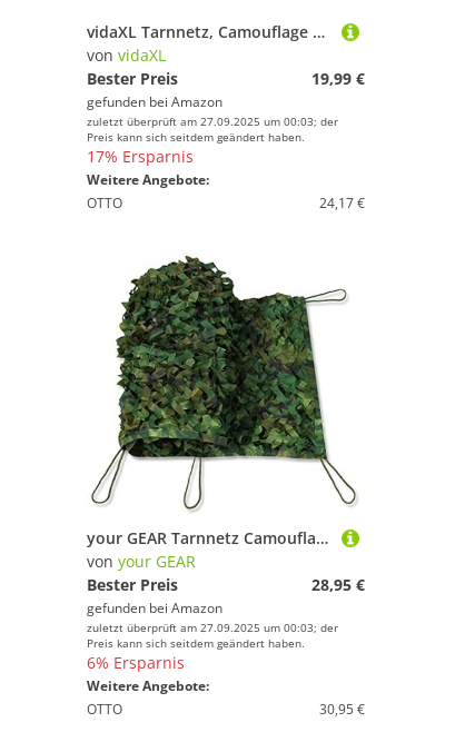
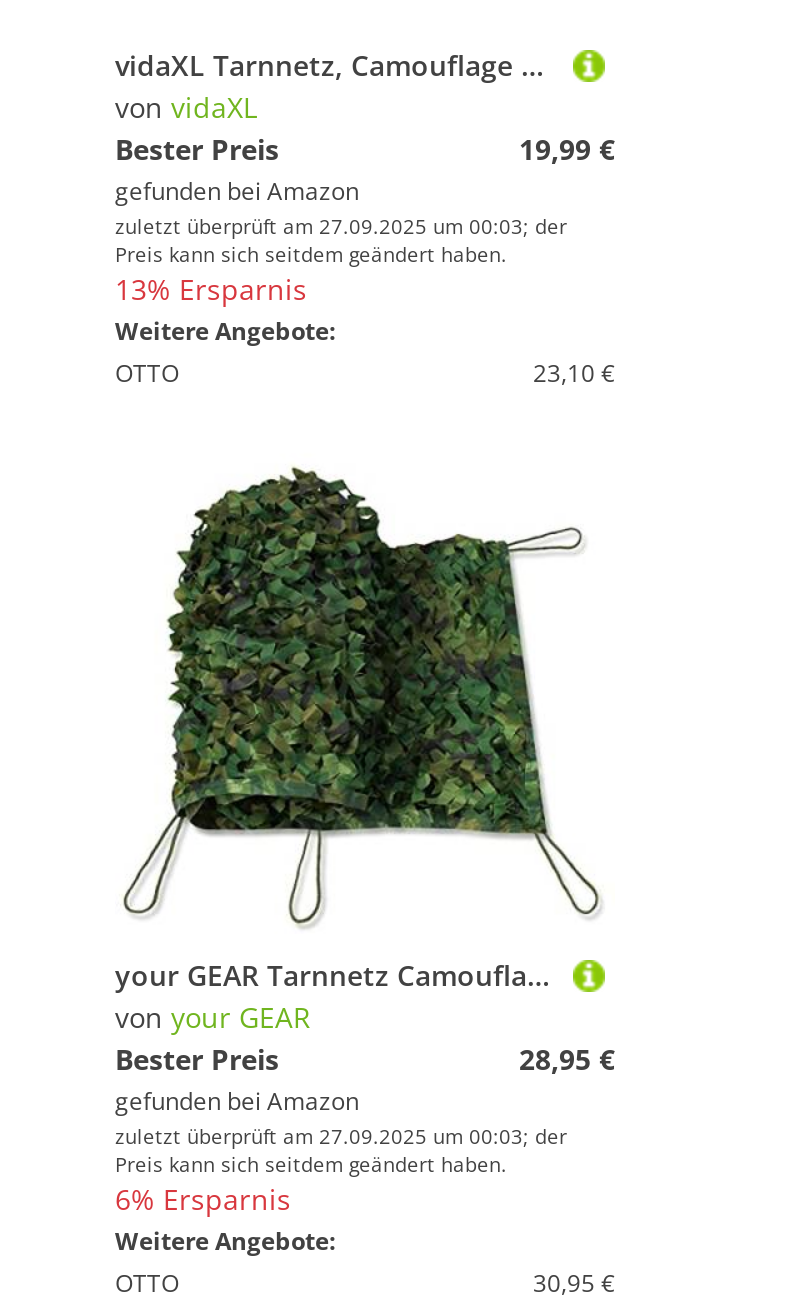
[87,146,194,167] 17% Ersparnis -> [115,270,307,308] 13% Ersparnis
[319,194,365,212] 24,17 € -> [533,356,615,390] 23,10 €

